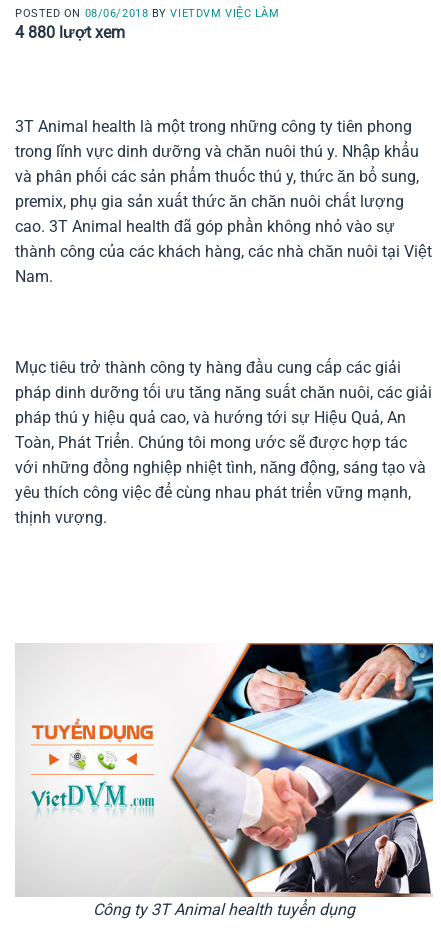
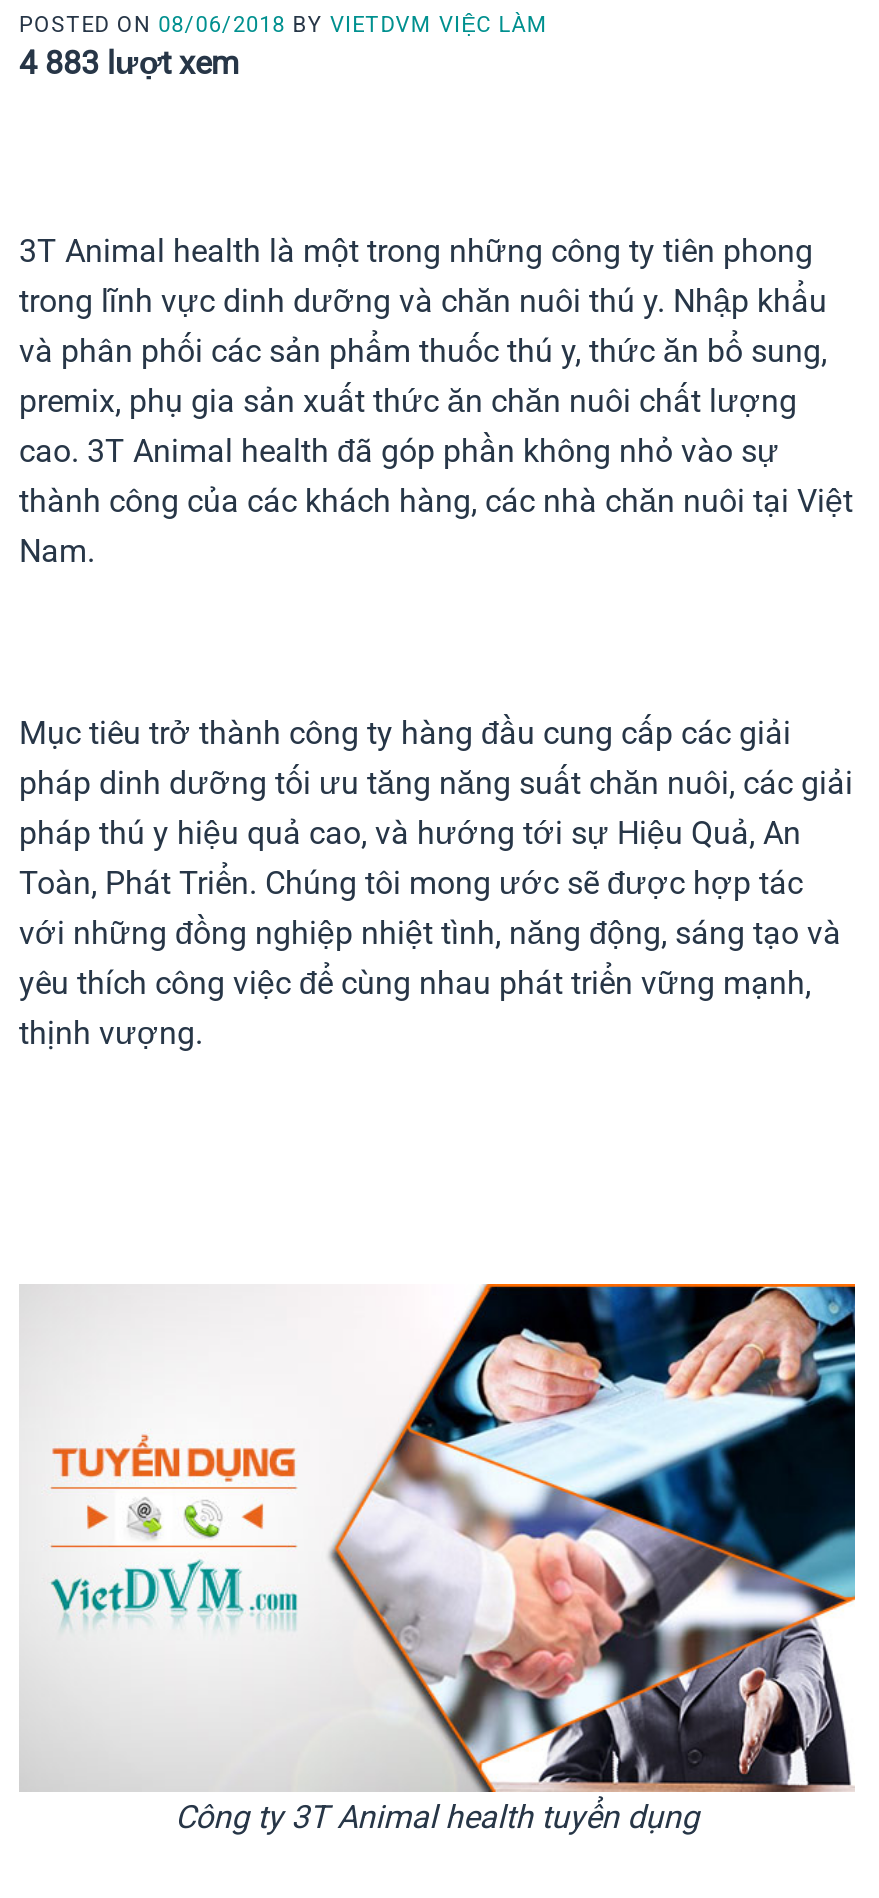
[15,23,125,42] 4 880 lượt xem -> [19,44,239,82] 4 883 lượt xem

